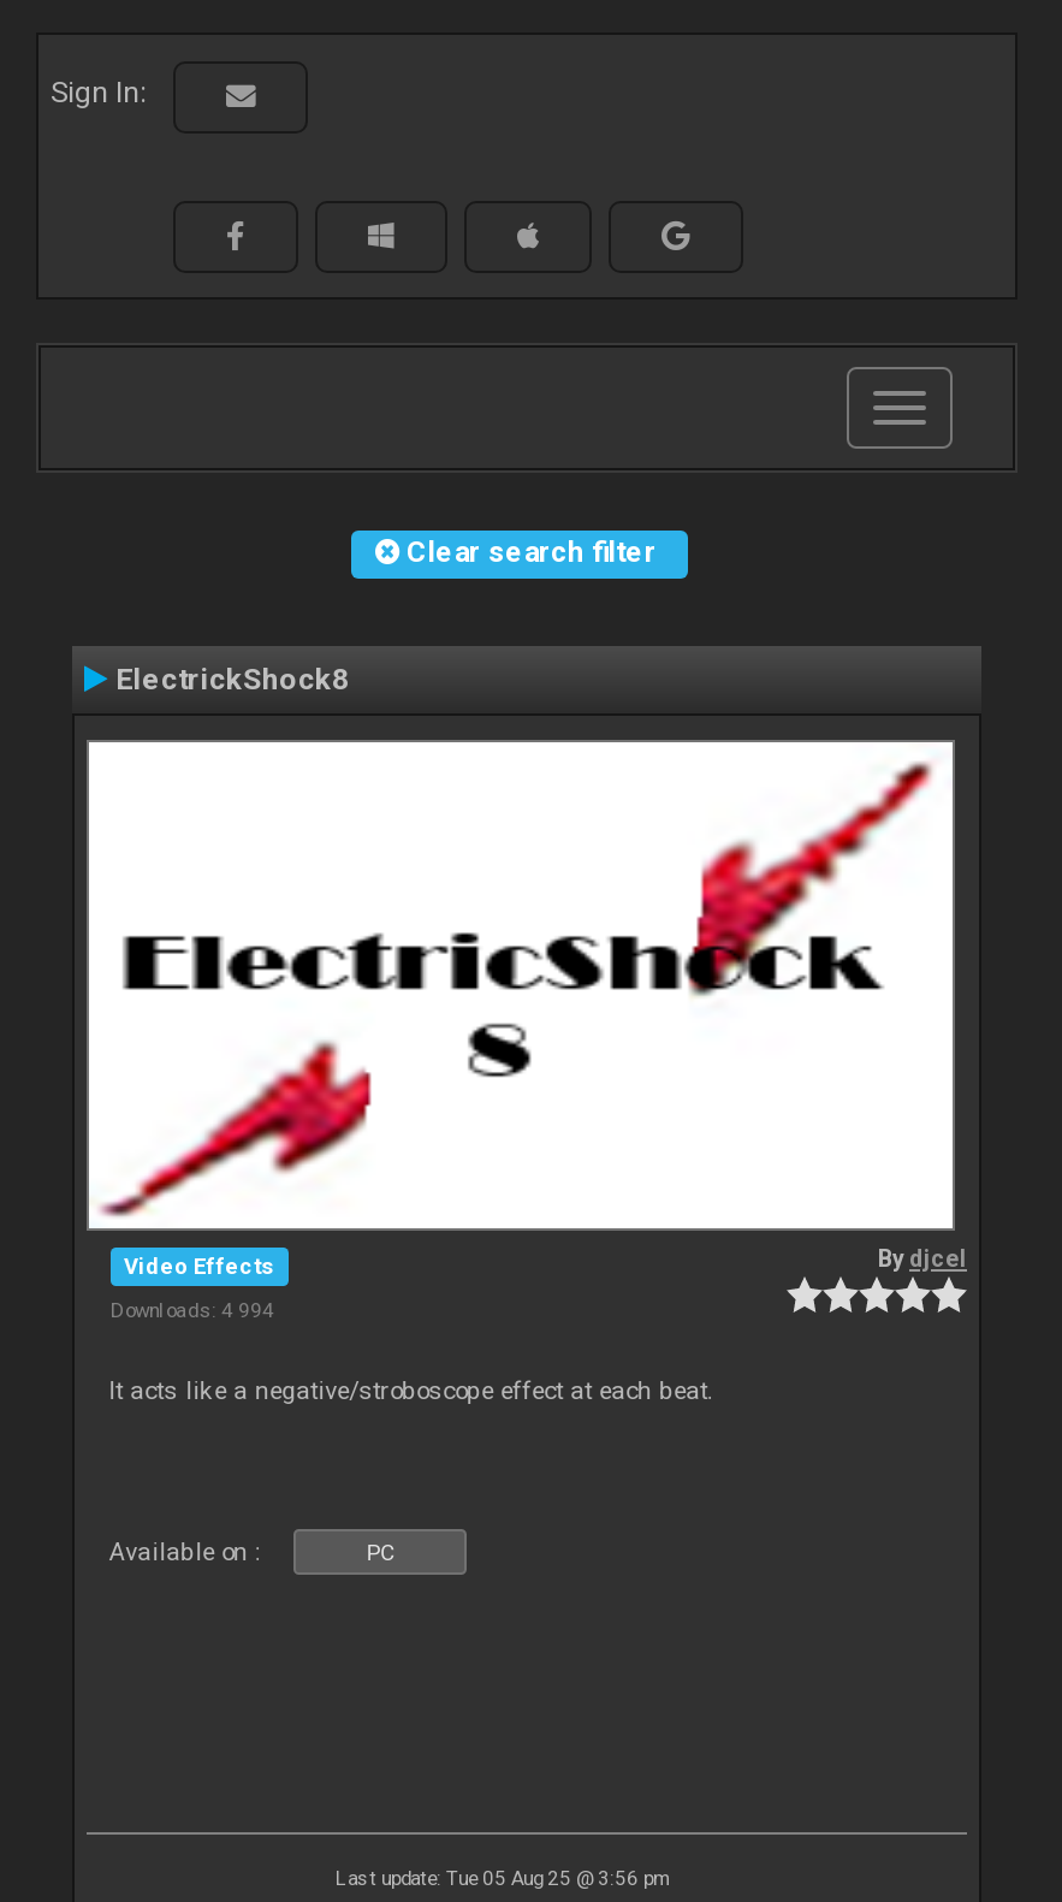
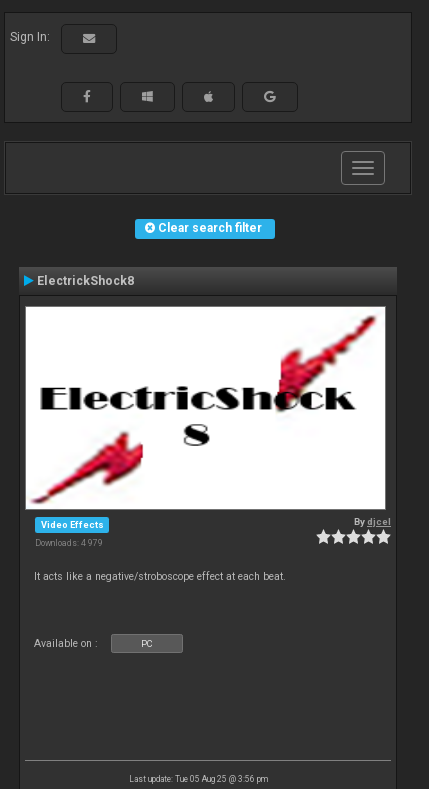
[111,1297,274,1321] Downloads: 4 994 -> [35,538,103,548] Downloads: 4 979

